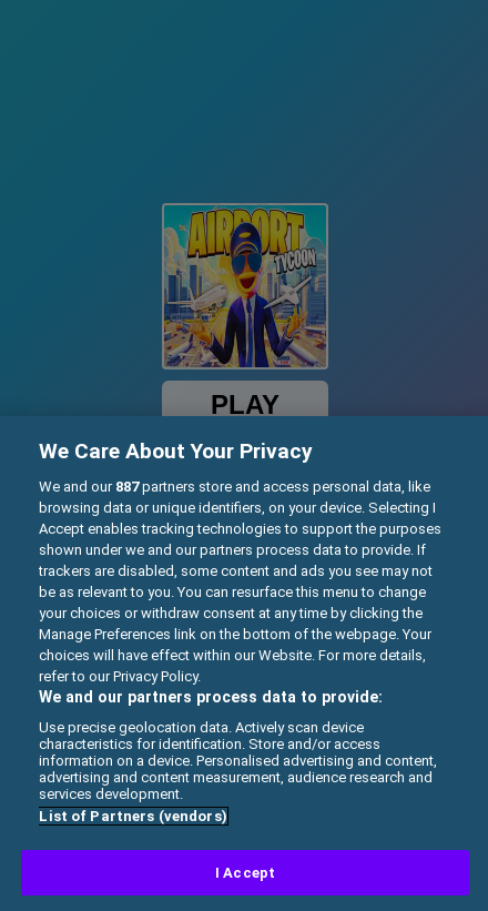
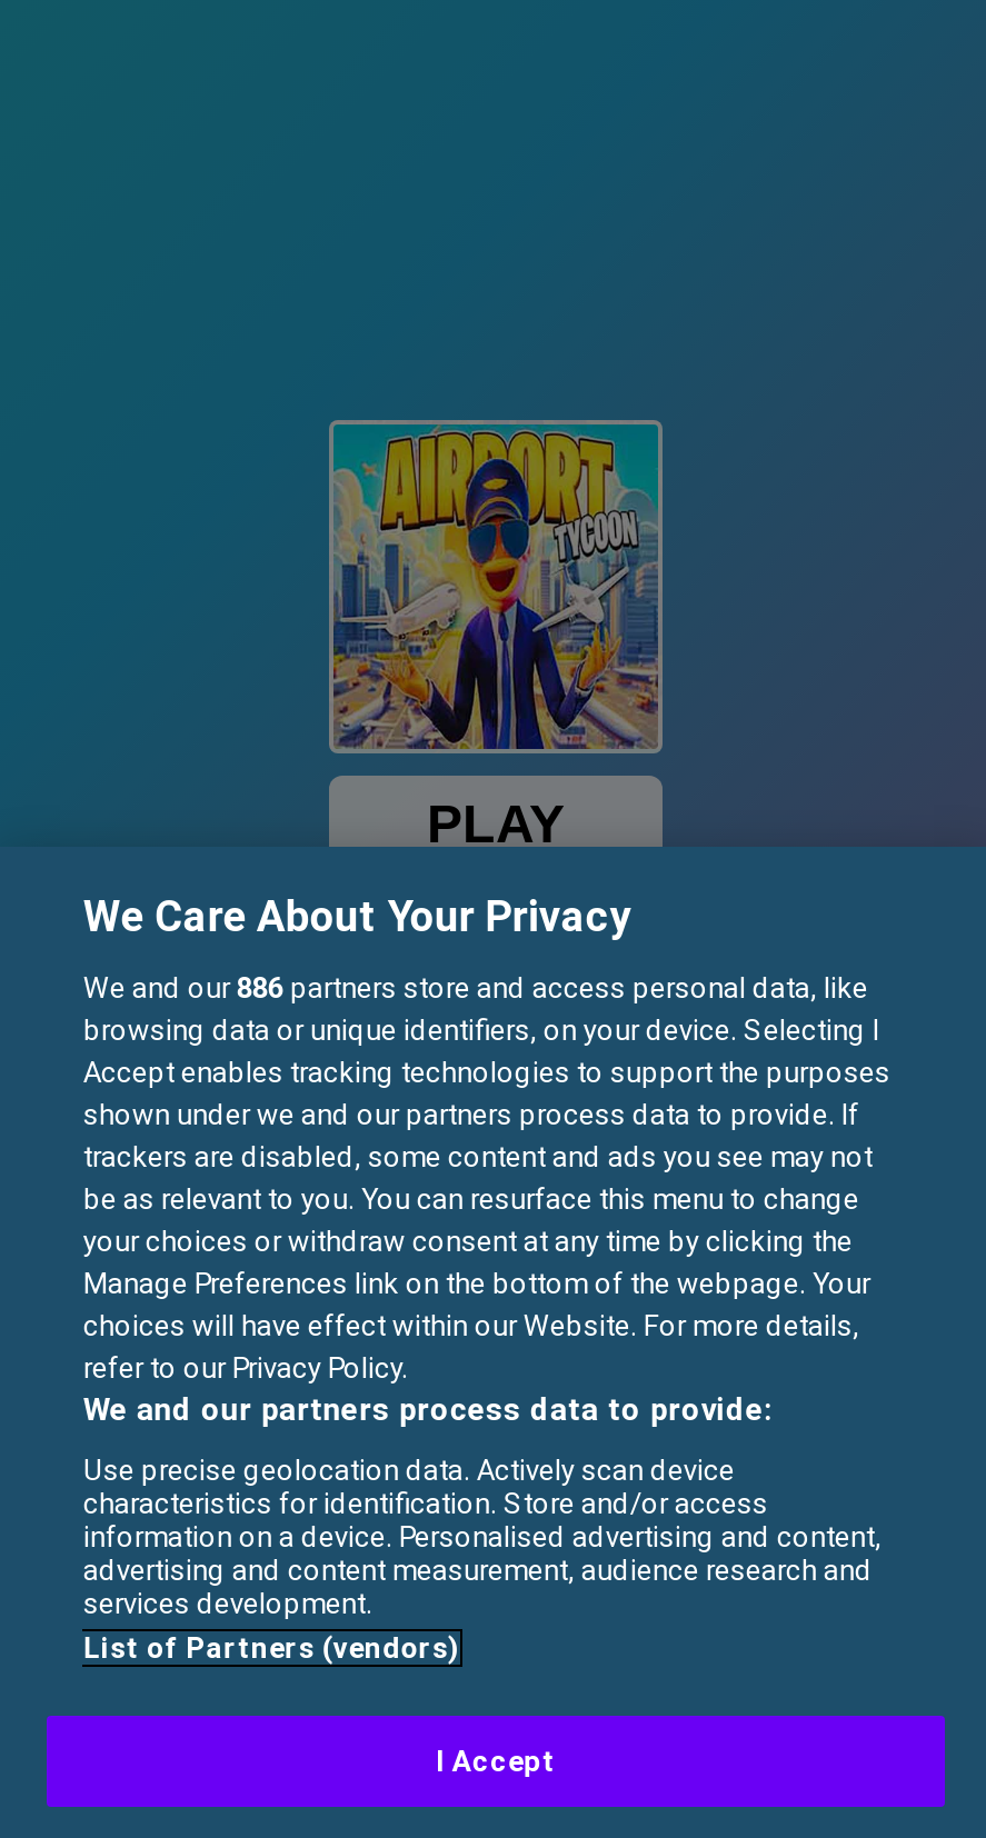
[39,478,431,495] We and our 887 partners store and access personal data, like -> [83,971,868,1005] We and our 886 partners store and access personal data, like

